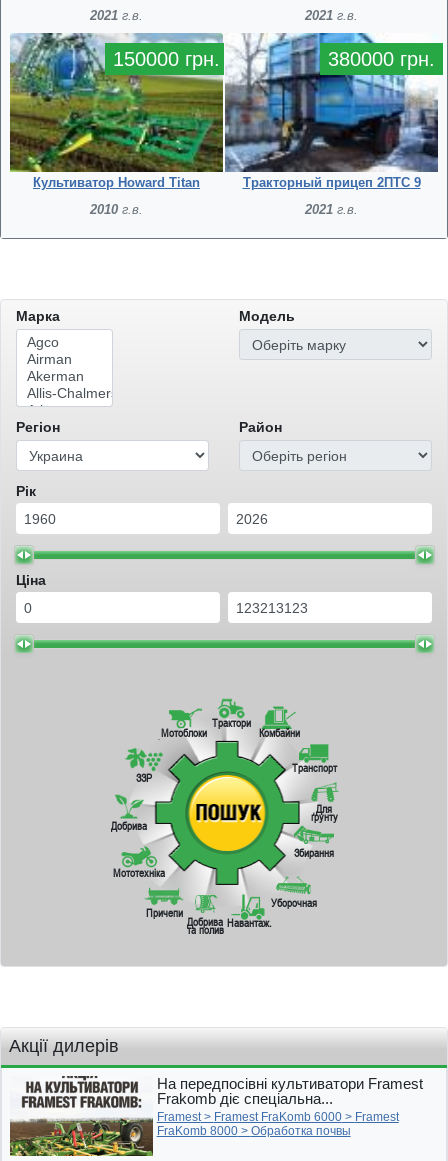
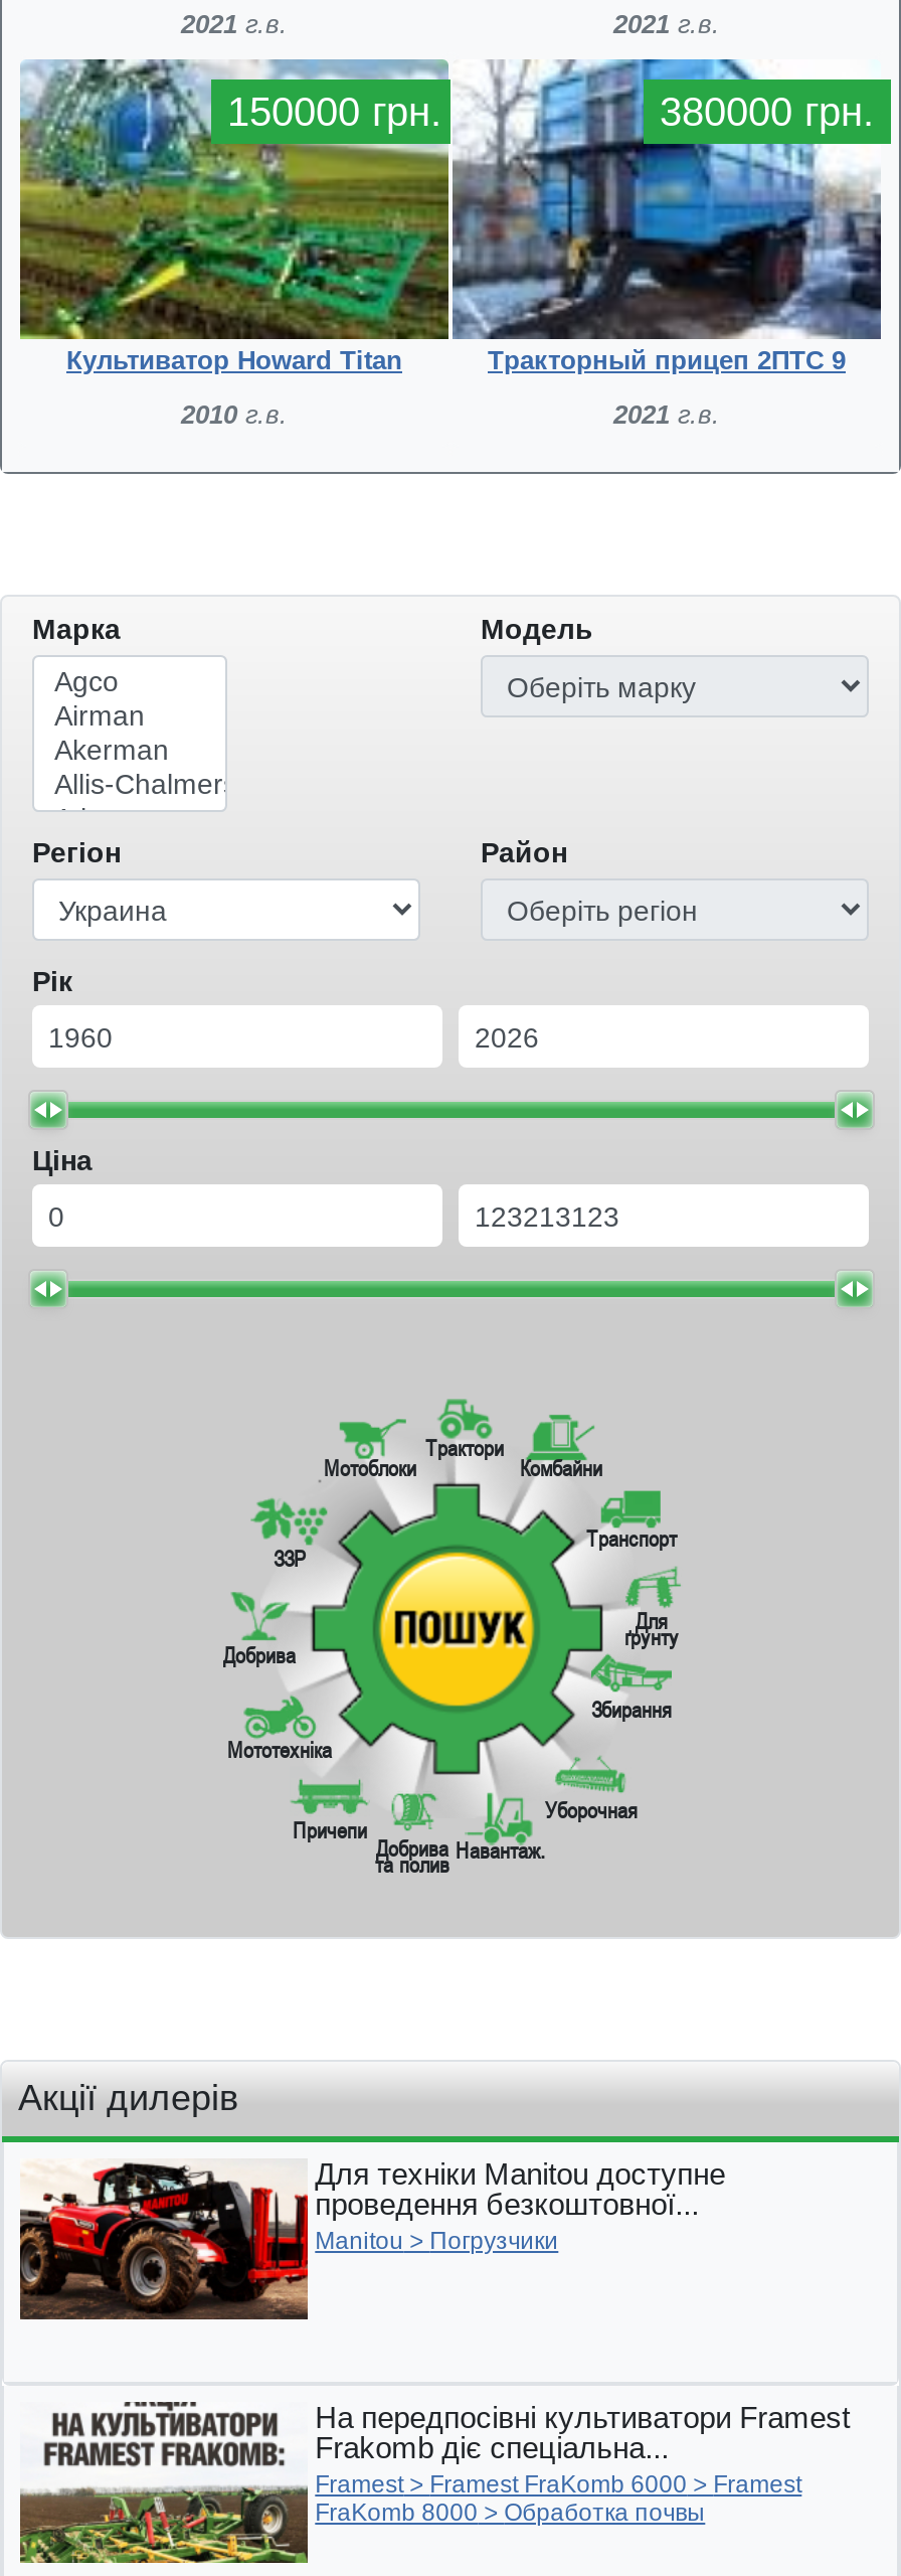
none -> [18,2157,725,2321] [image] | Для техніки Manitou доступне | проведення безкоштовної... | Manitou > Погрузчики

